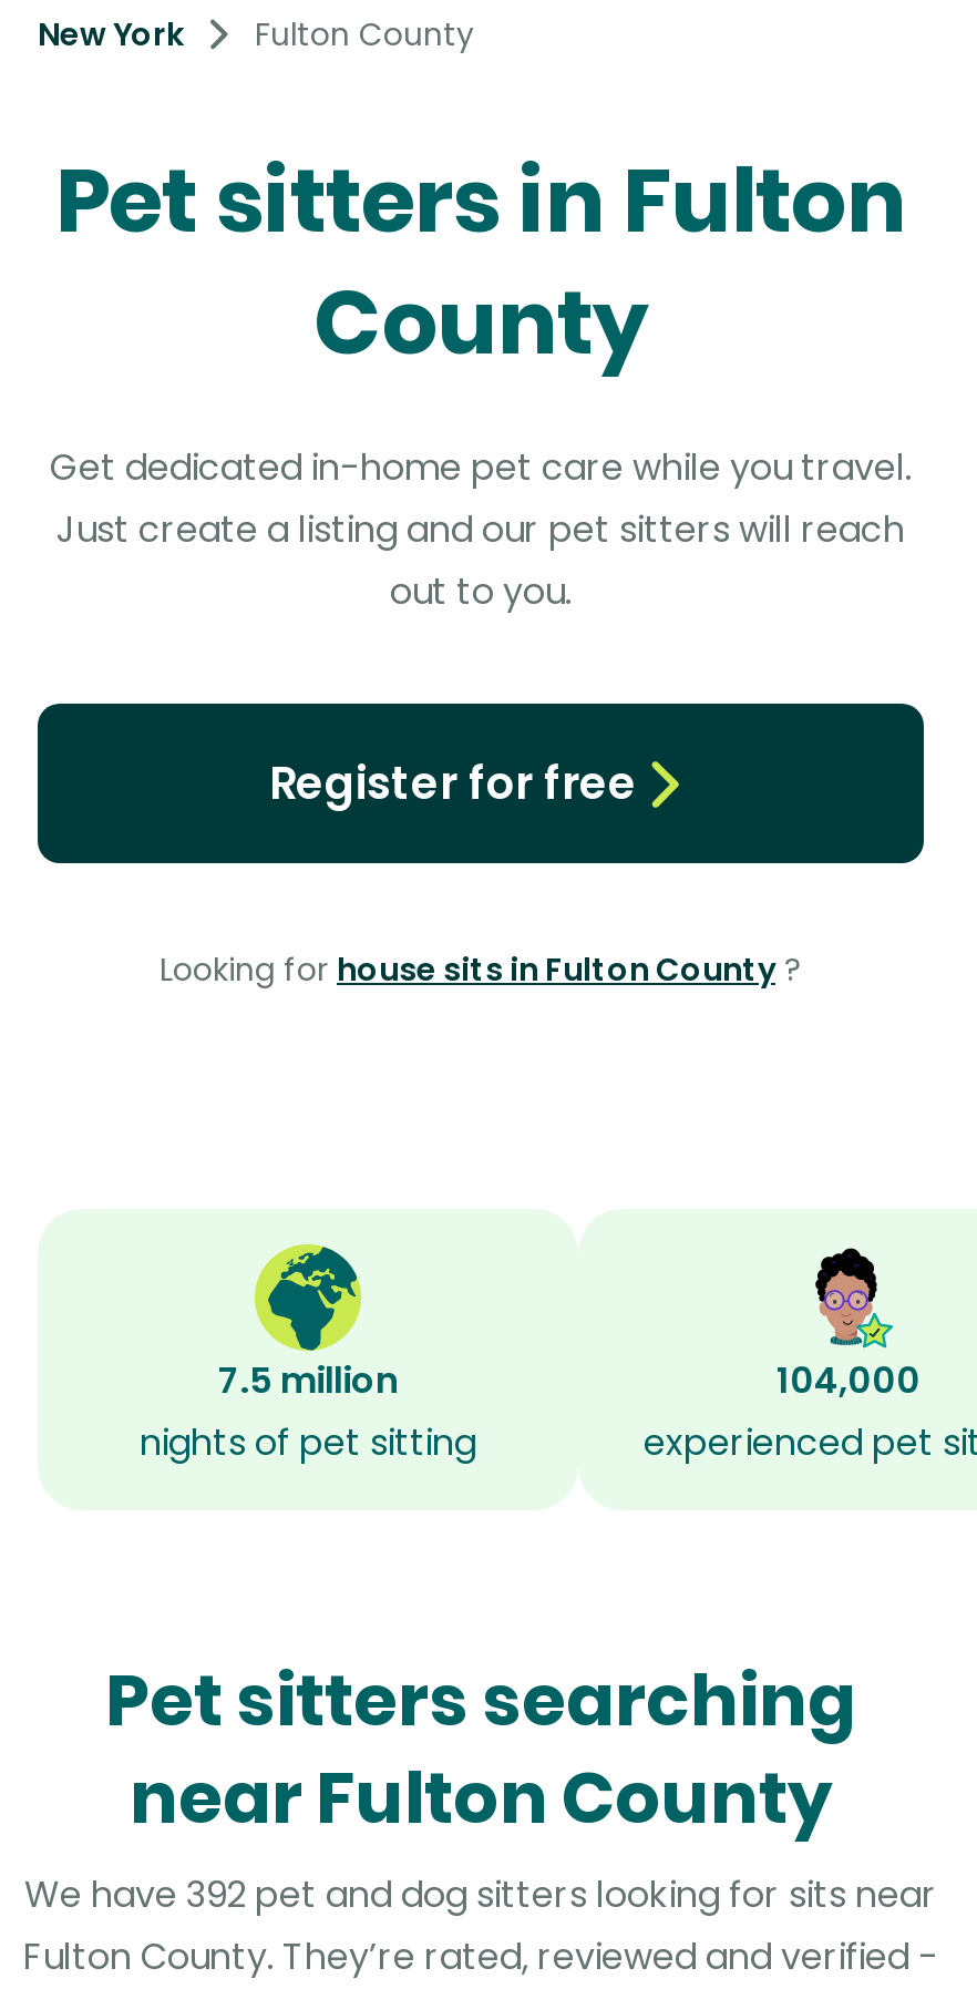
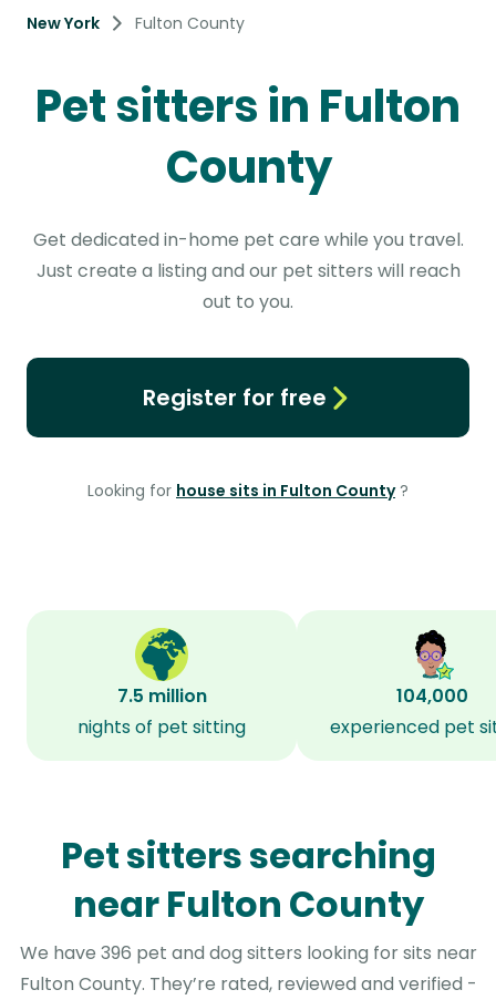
[24,1869,937,1920] We have 392 pet and dog sitters looking for sits near -> [19,940,477,966] We have 396 pet and dog sitters looking for sits near

